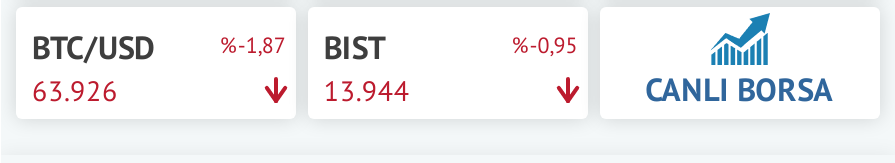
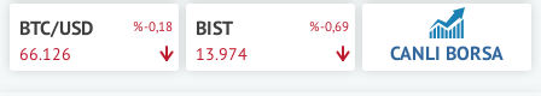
[220,27,386,67] %-1,87 BIST -> [133,16,233,40] %-0,18 BIST
[511,31,577,59] %-0,95 -> [309,18,349,35] %-0,69
[32,73,118,109] 63.926 -> [19,43,71,65] 66.126
[324,73,410,109] 13.944 -> [195,43,247,65] 13.974

